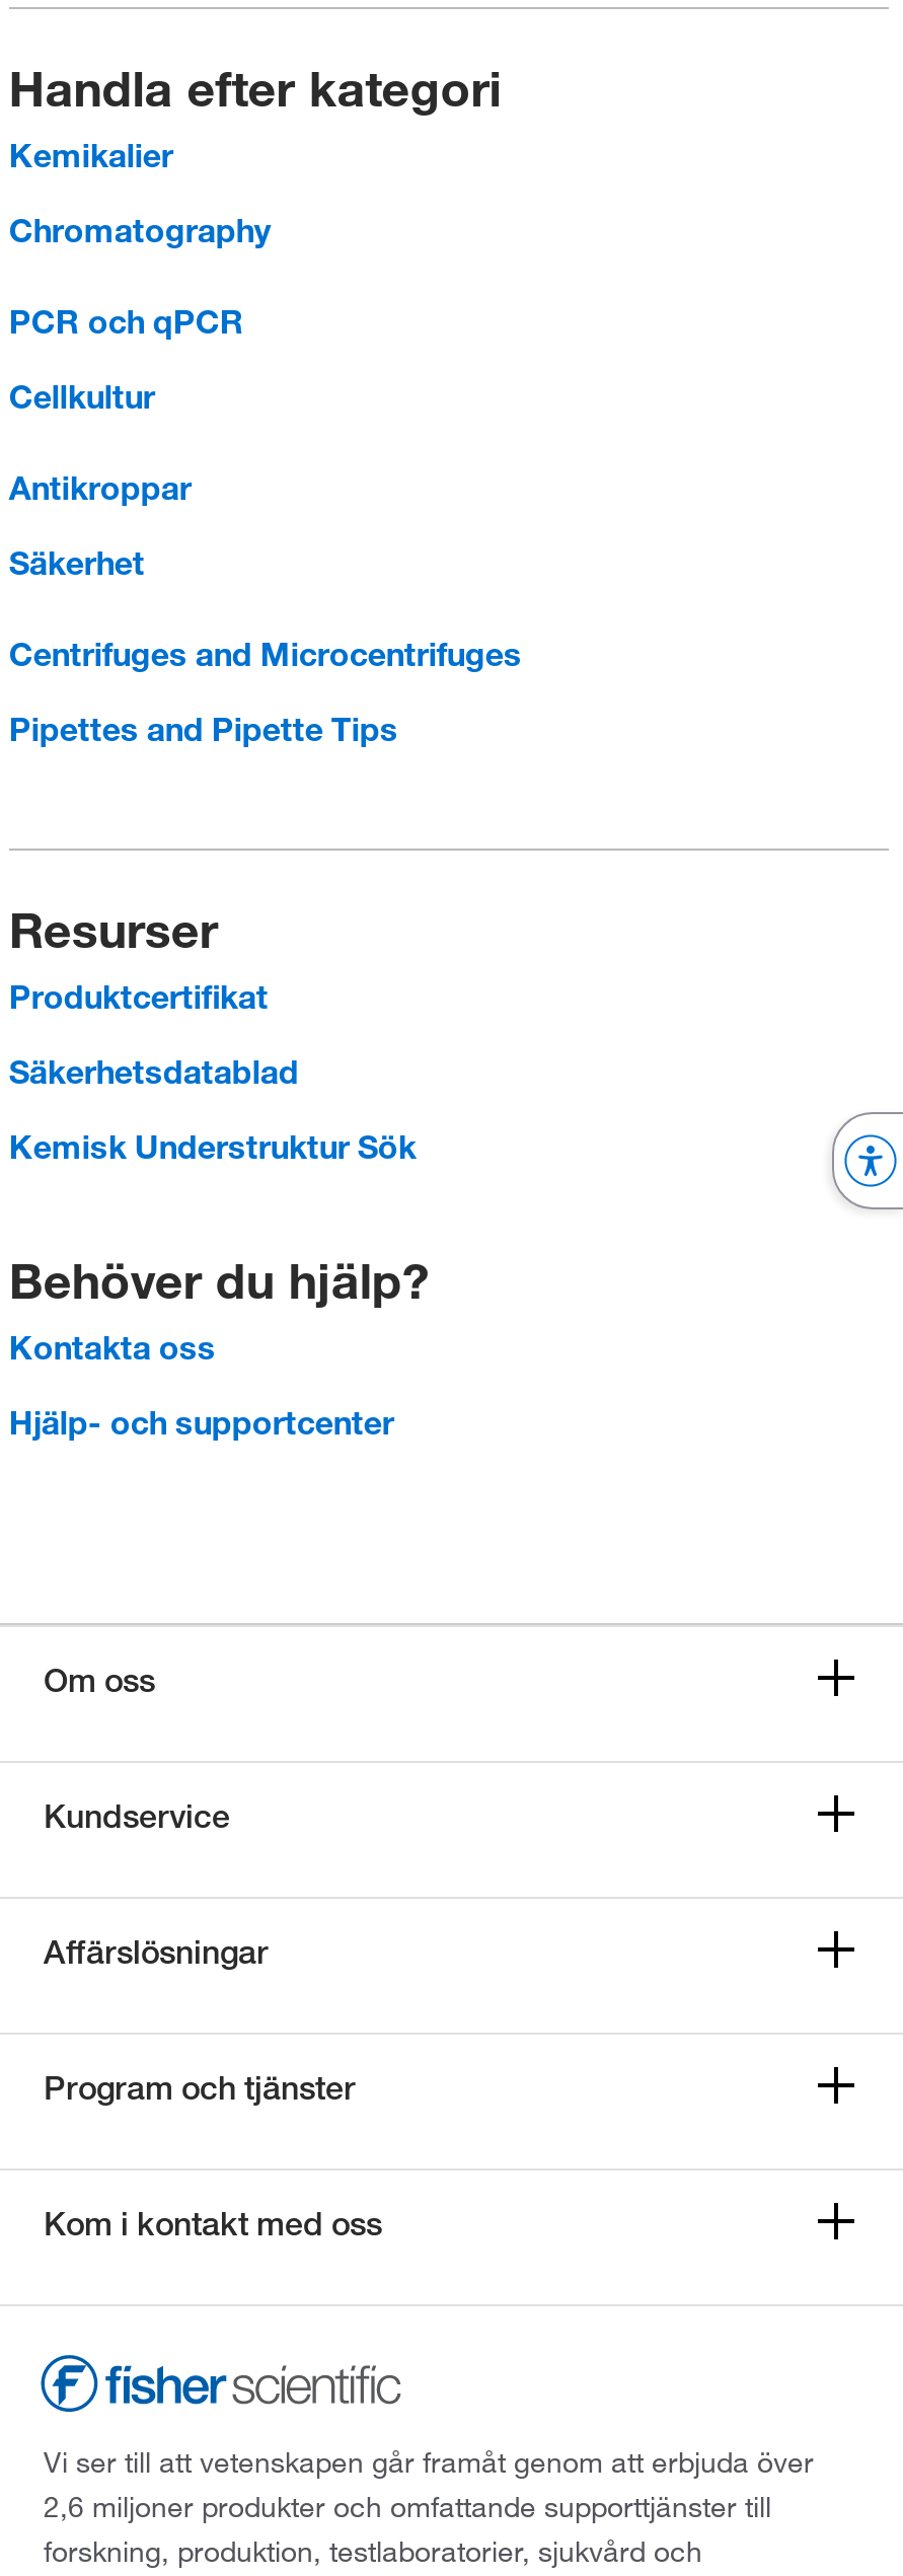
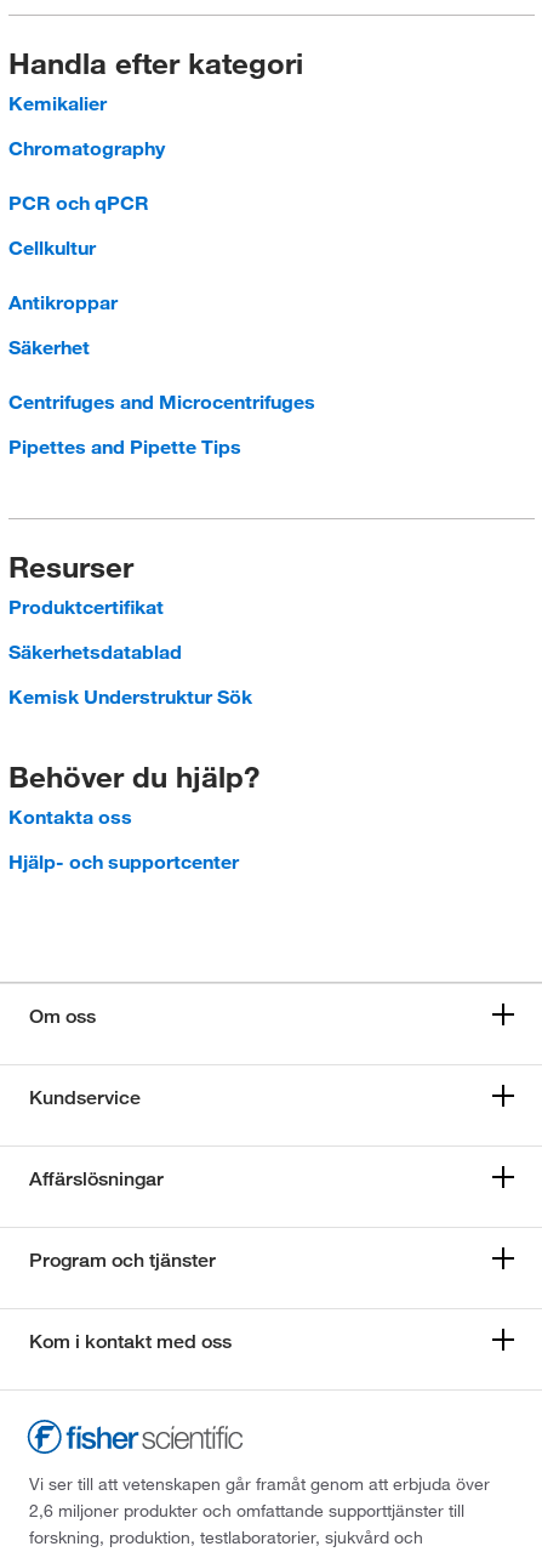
[830,1110,897,1211] [image] -> none

